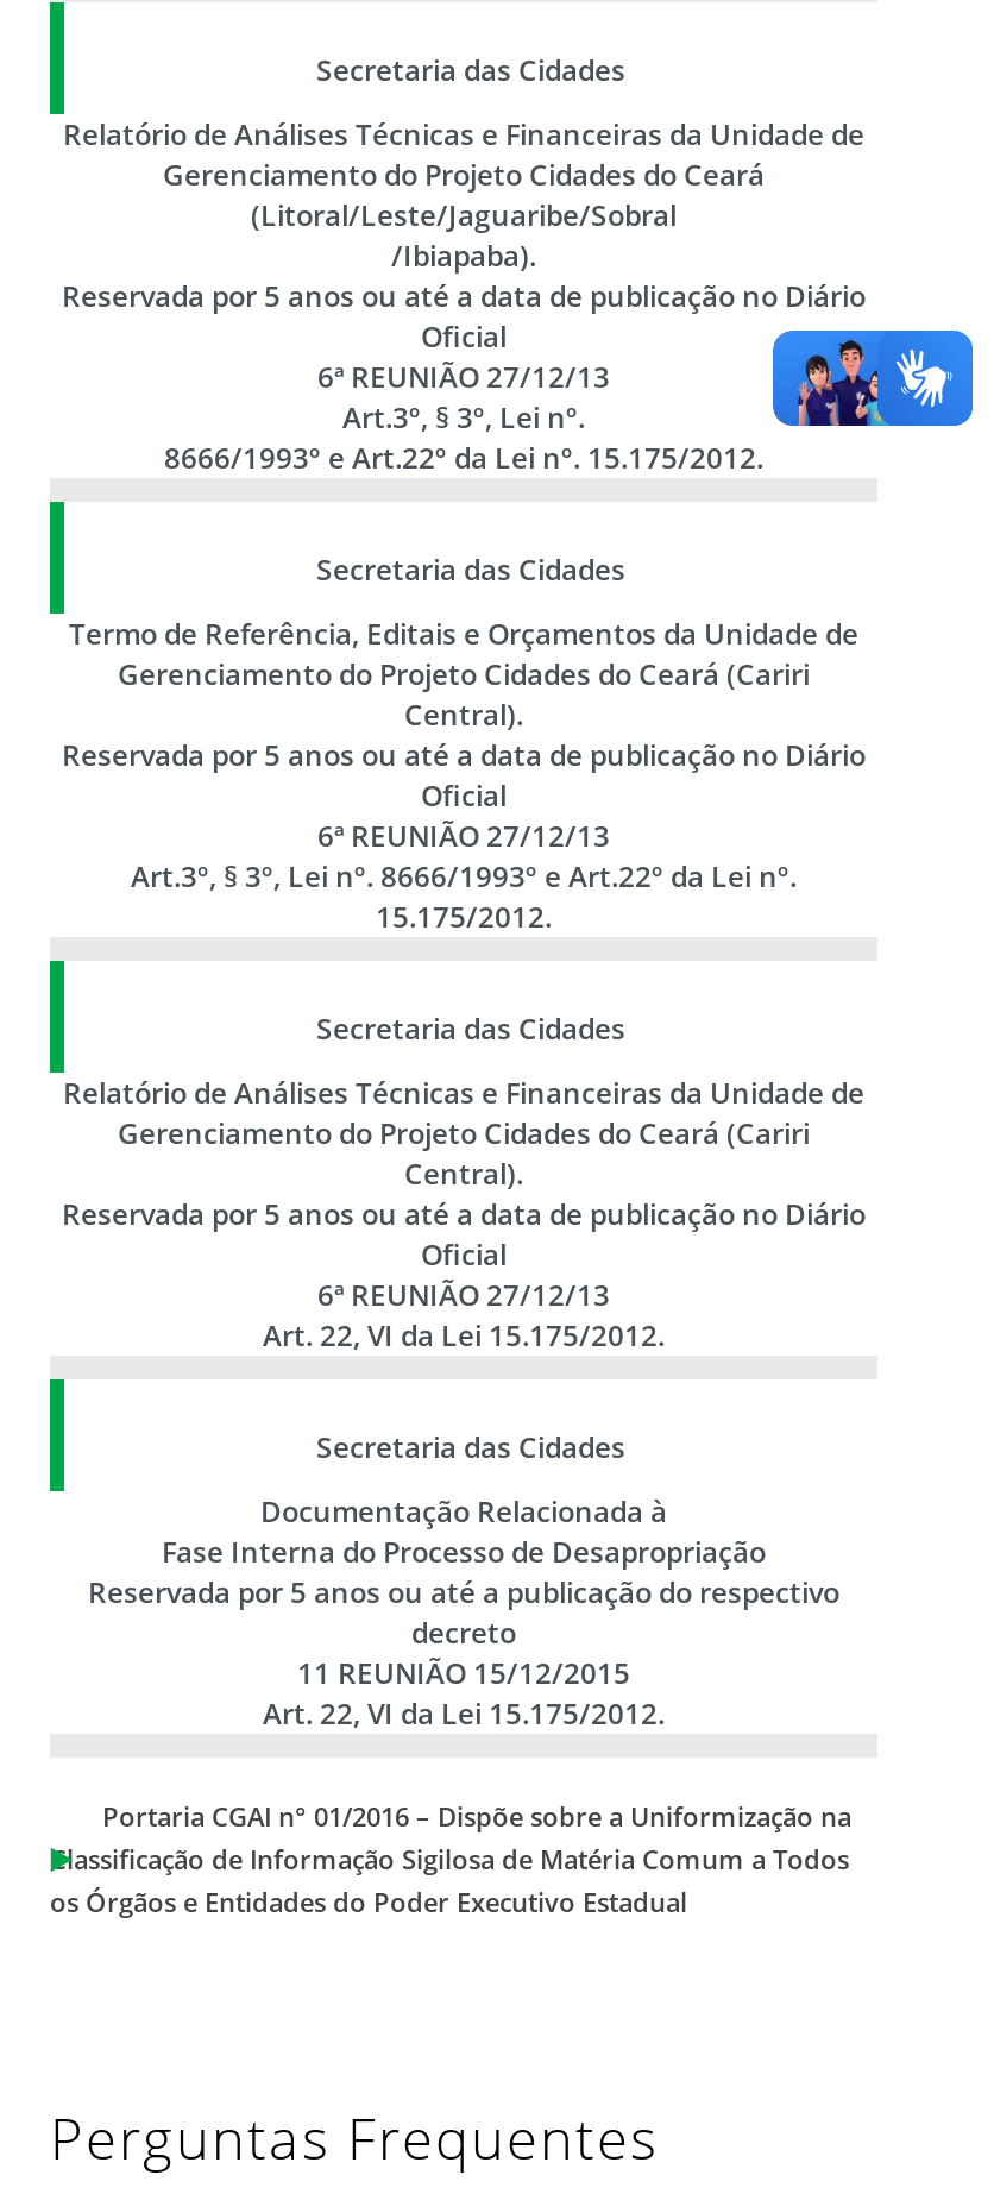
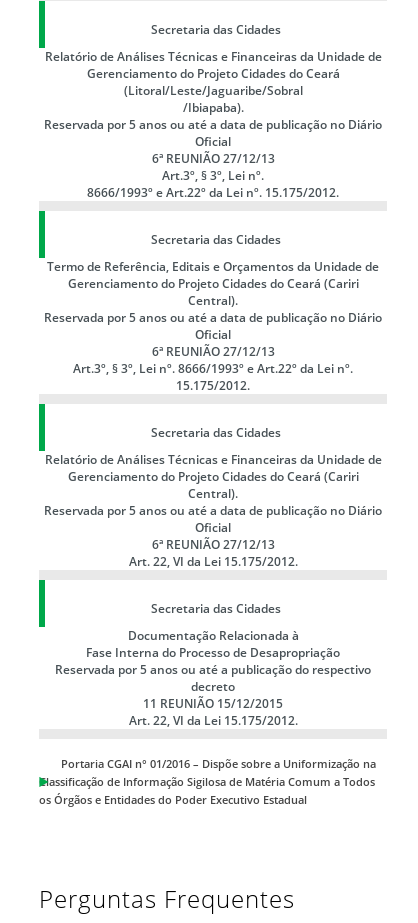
[770,328,975,428] [image] -> none

